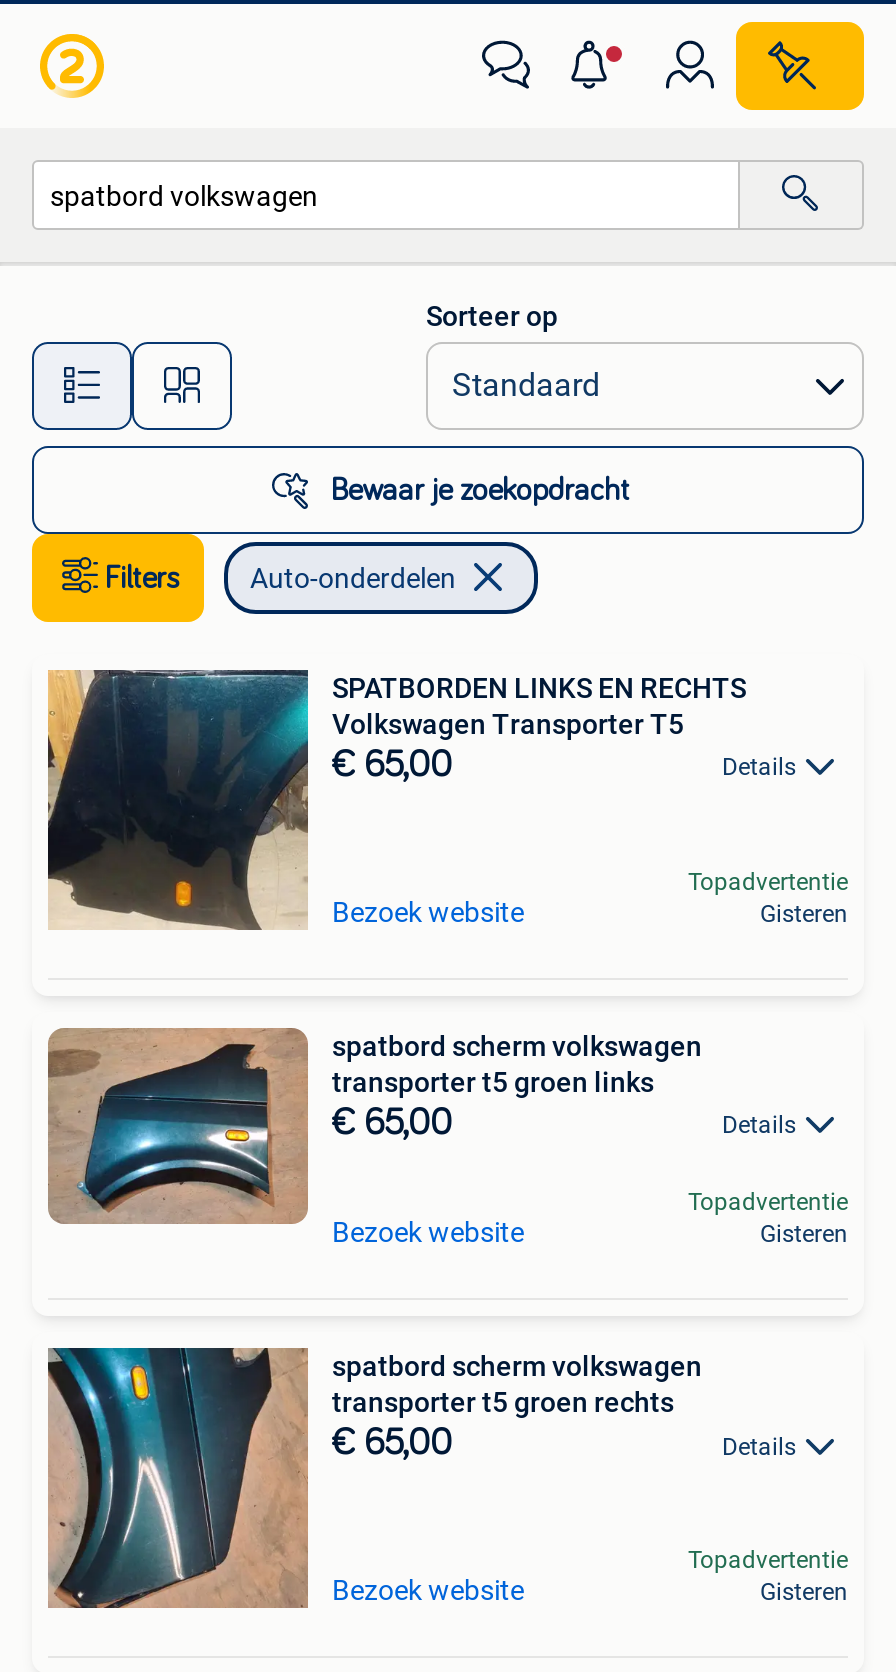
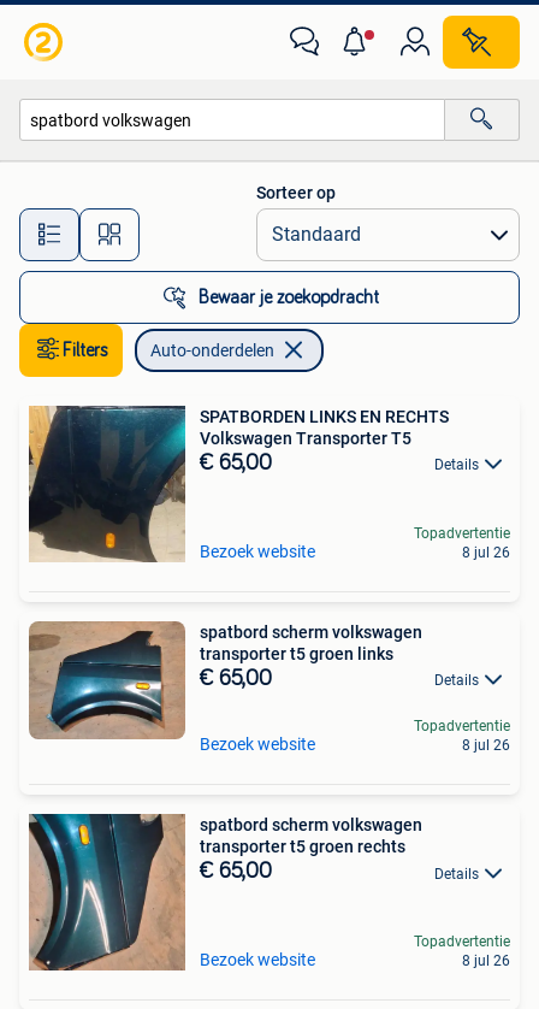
[760,900,848,928] Gisteren -> [462,544,510,561] 8 jul 26
[760,1221,848,1249] Gisteren -> [462,737,510,754] 8 jul 26
[760,1579,848,1607] Gisteren -> [462,953,510,970] 8 jul 26

